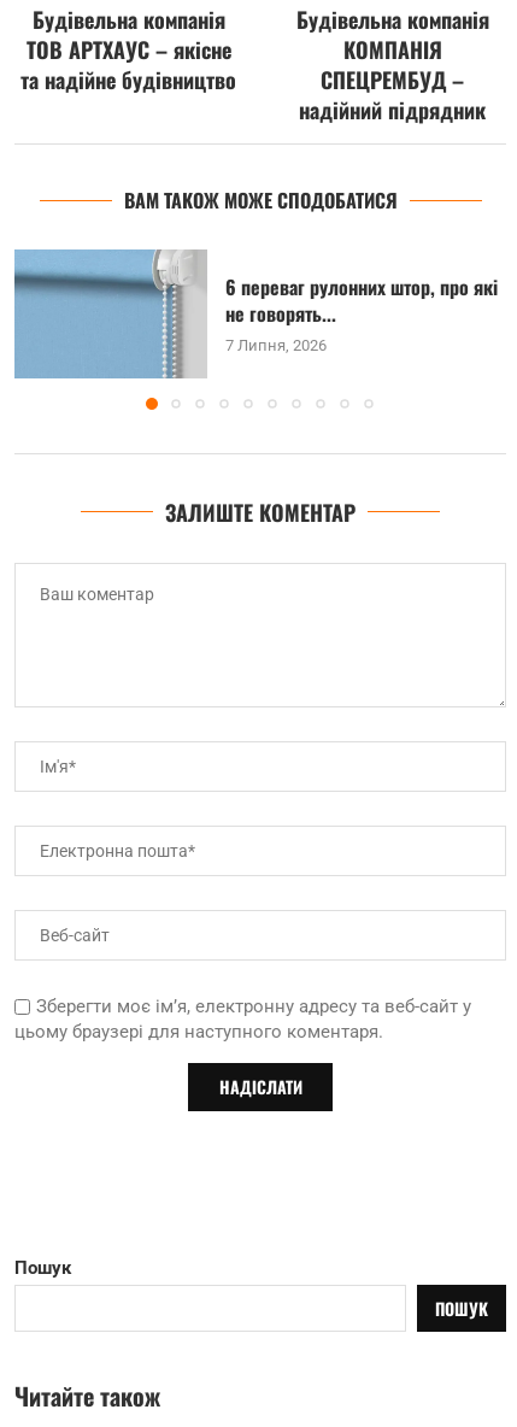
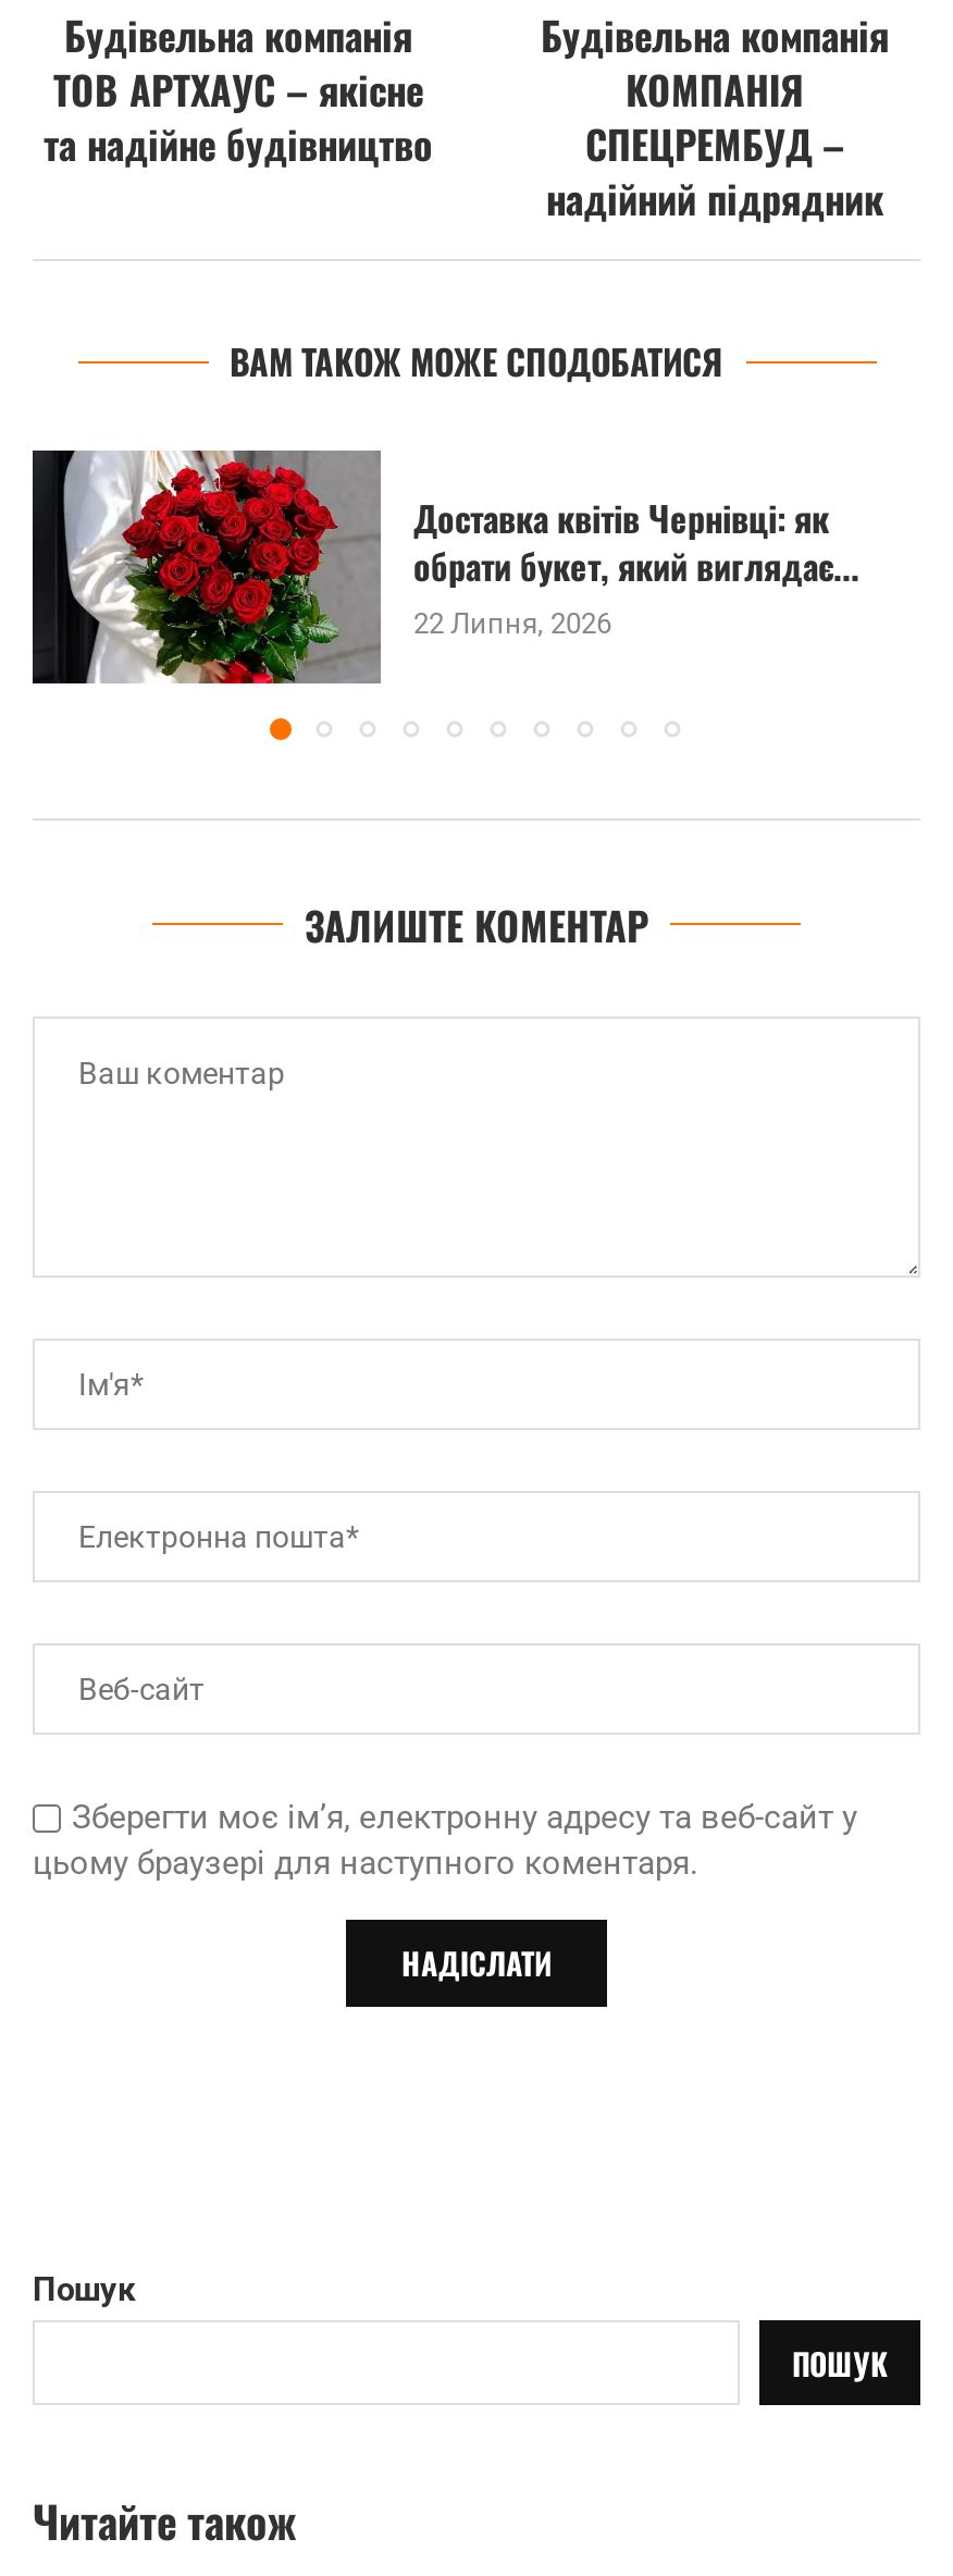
[13,249,498,380] [image] | 6 переваг рулонних штор, про які | не говорять... | 7 Липня, 2026 -> [30,448,859,686] [image] | Доставка квітів Чернівці: як | обрати букет, який виглядає... | 22 Липня, 2026

